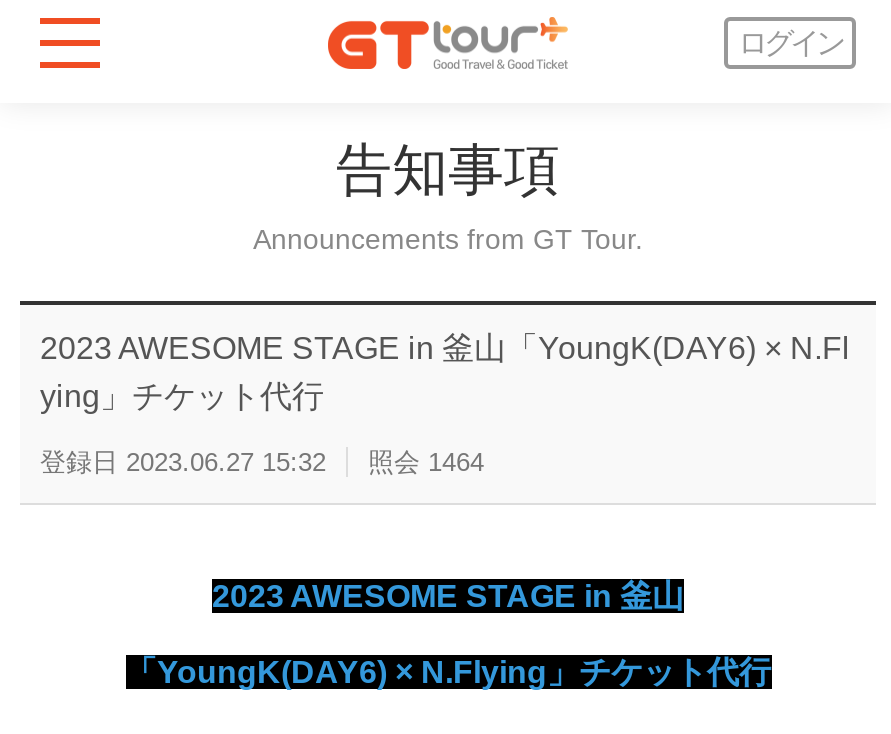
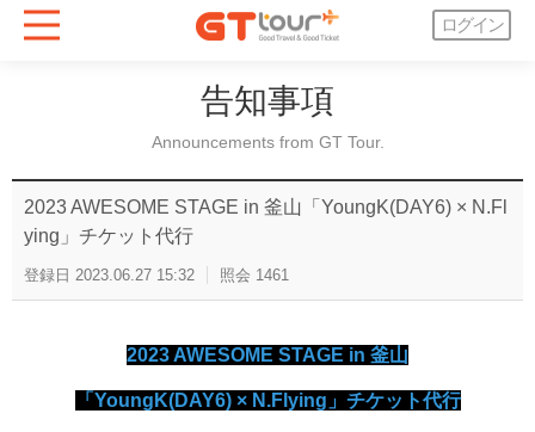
[40,447,484,477] 登録日2023.06.27 15:32 照会1464 -> [24,266,289,284] 登録日2023.06.27 15:32 照会1461

